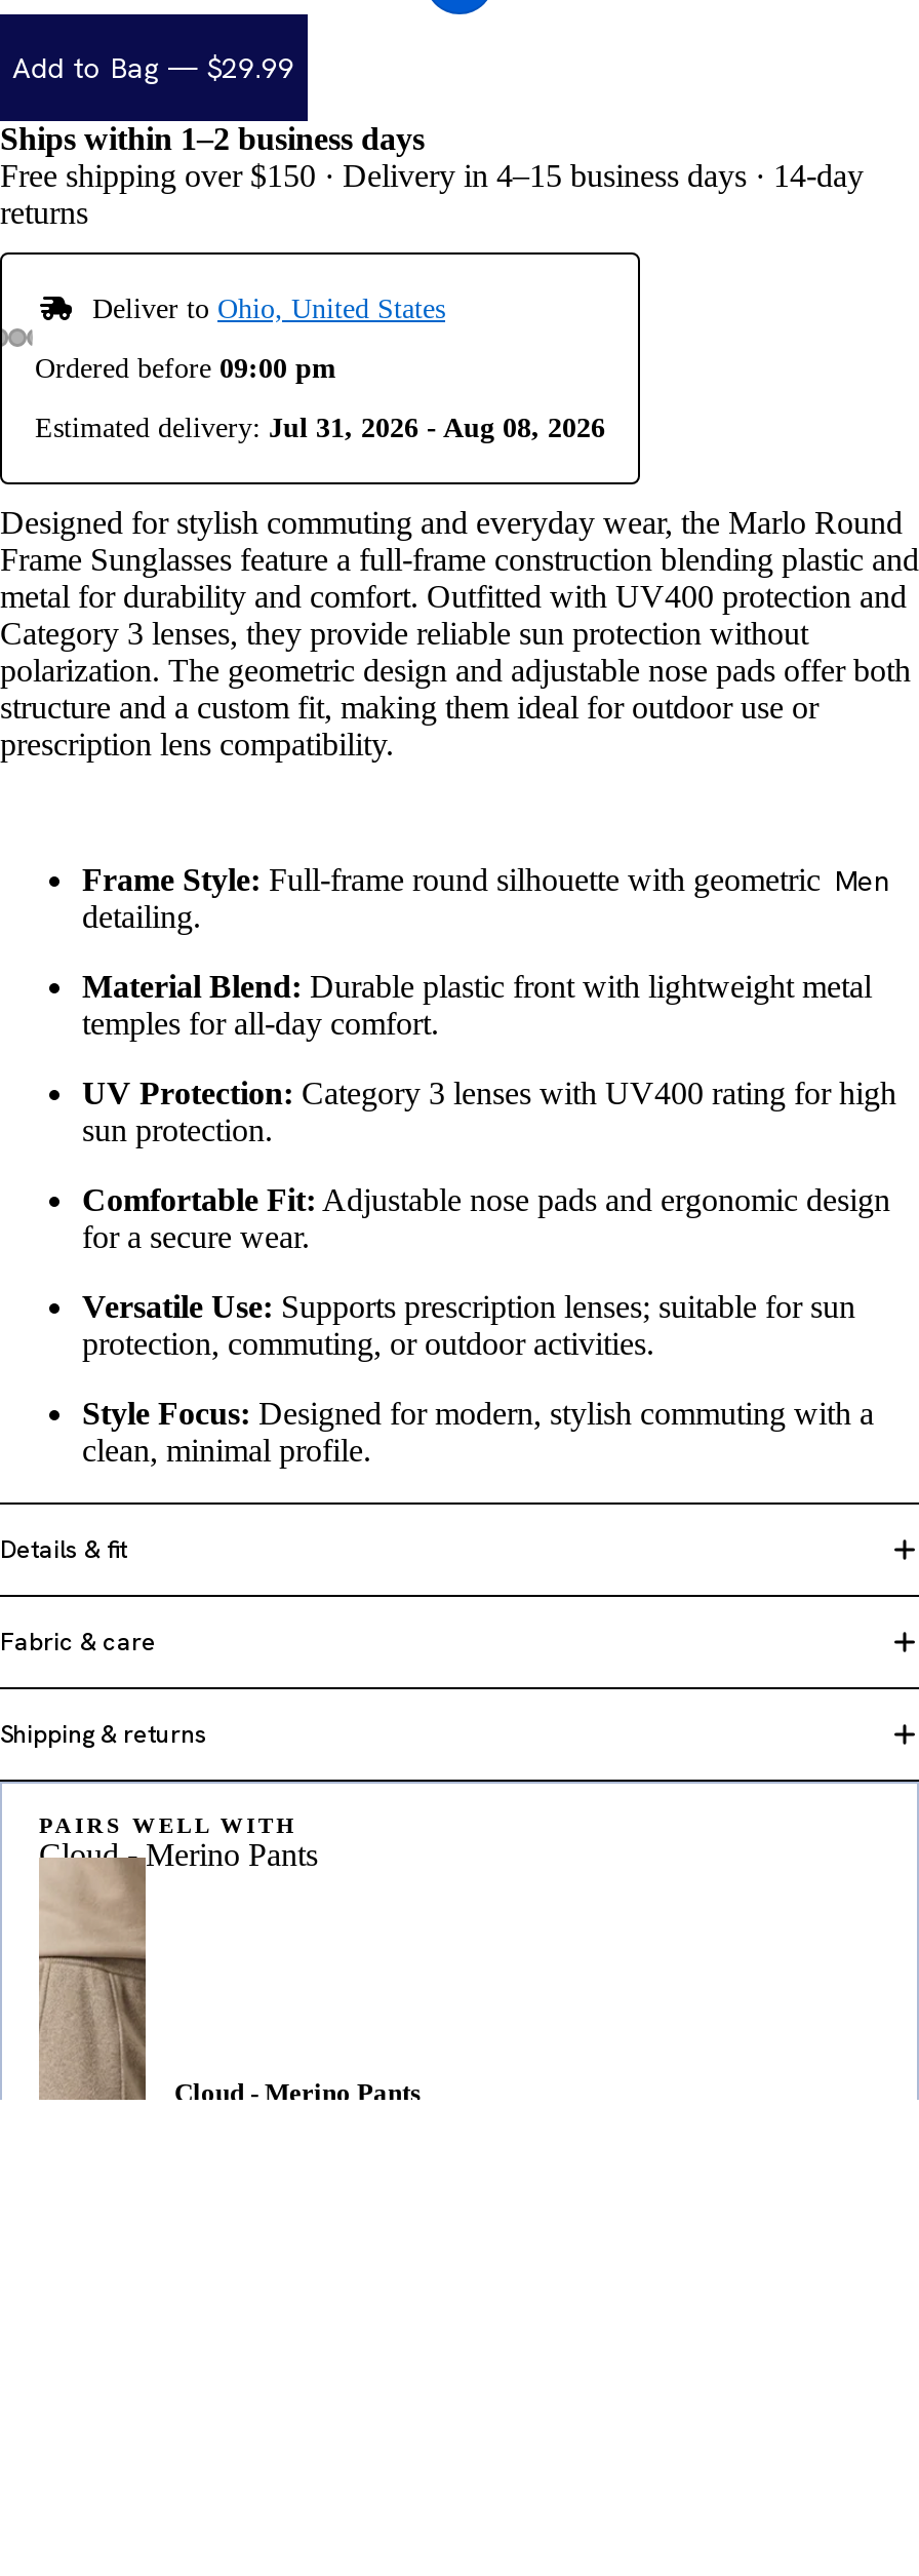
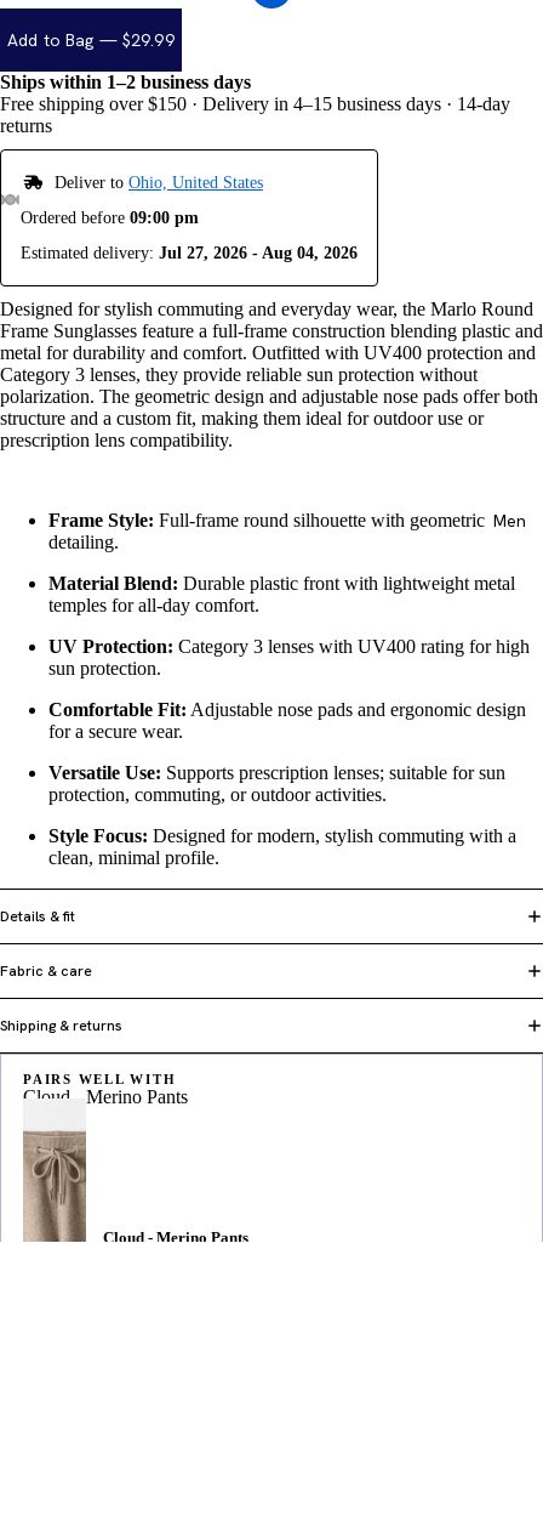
[35,413,605,444] Estimated delivery: Jul 31, 2026 - Aug 08, 2026 -> [21,244,358,263] Estimated delivery: Jul 27, 2026 - Aug 04, 2026
[39,1878,148,2100] [image] -> [24,1111,86,1241] [image]

